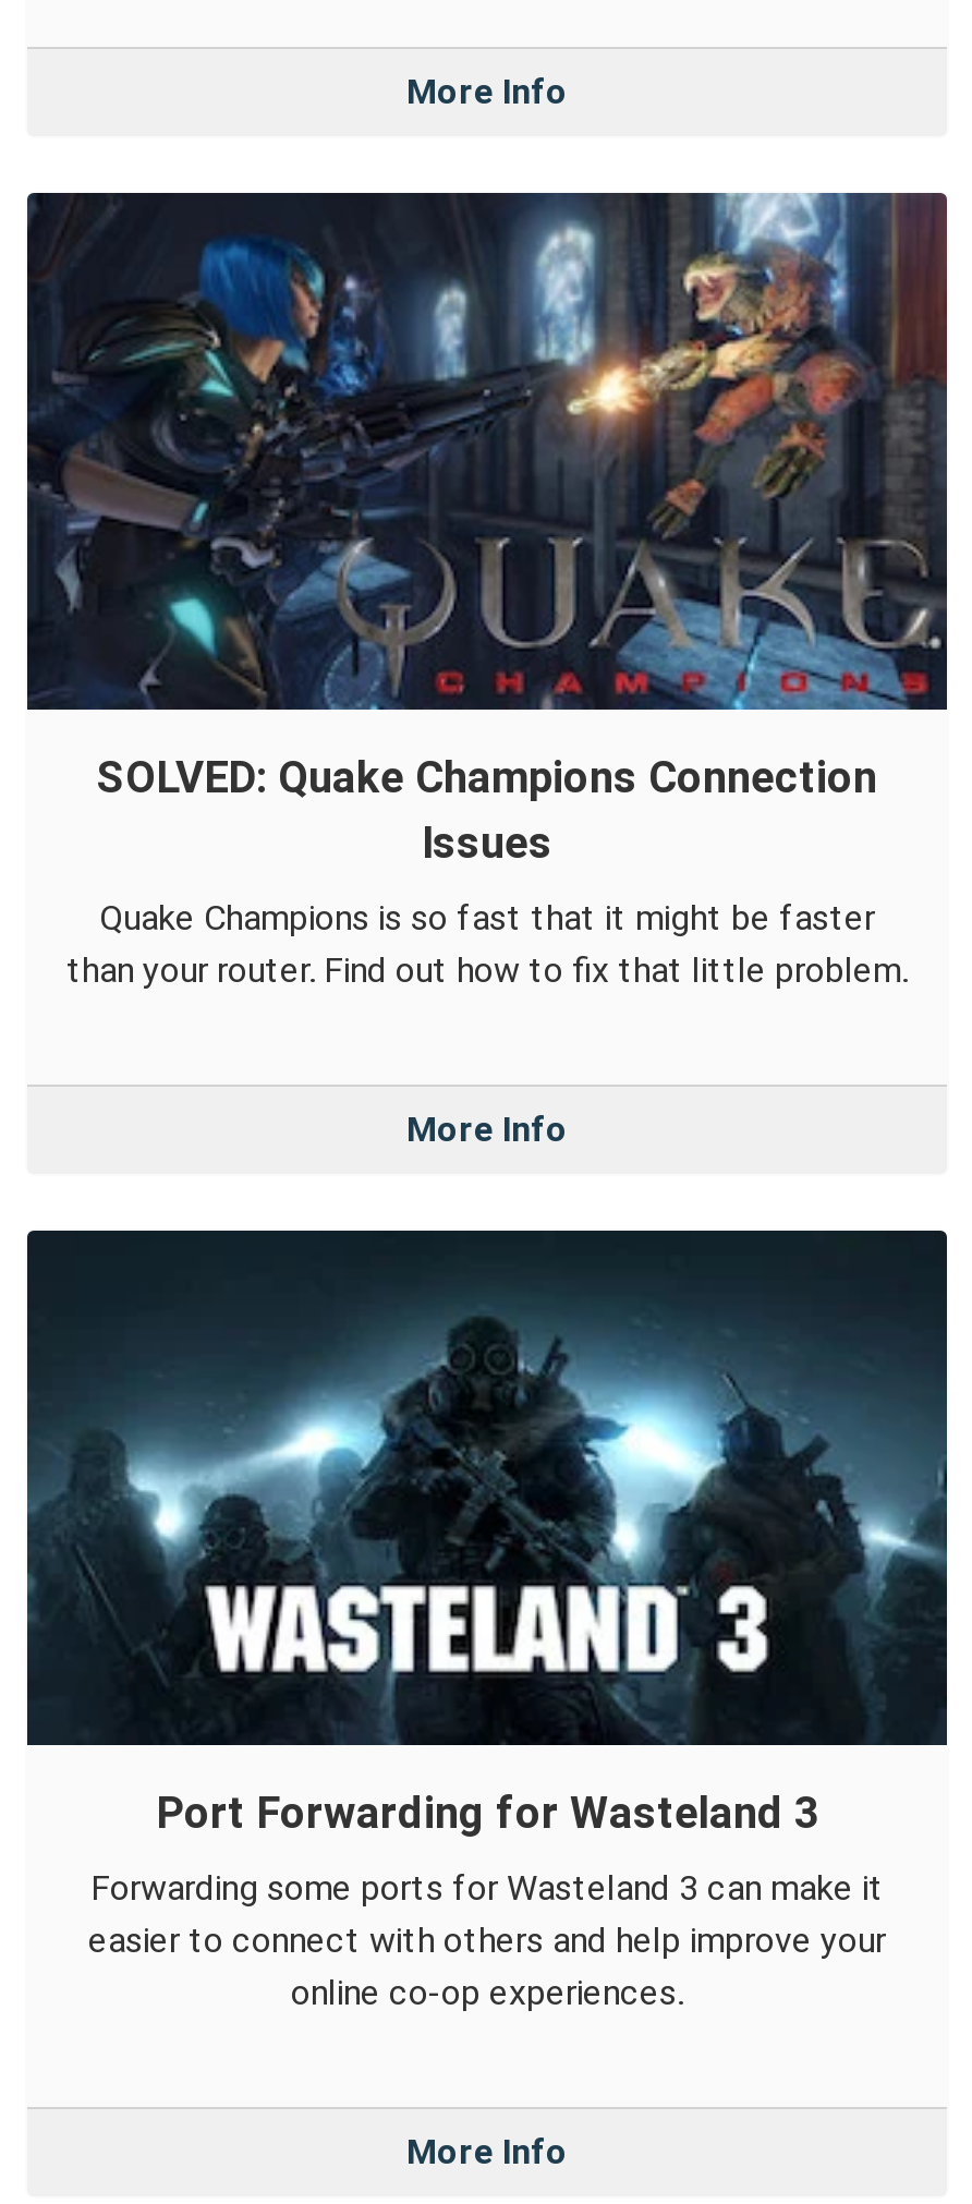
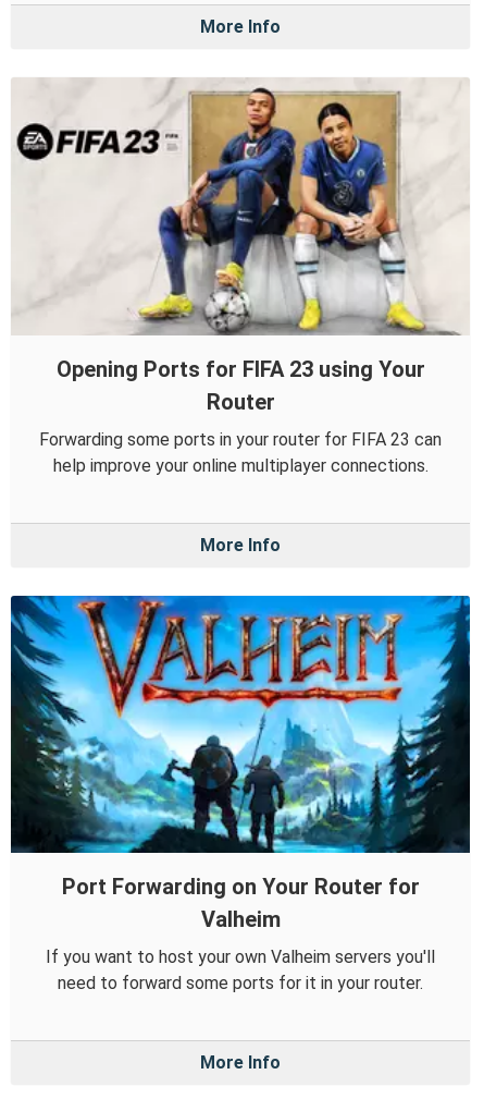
[25,191,949,868] [image] | SOLVED: Quake Champions Connection | Issues -> [11,77,470,415] [image] | Opening Ports for FIFA 23 using Your | Router
[66,896,908,990] Quake Champions is so fast that it might be faster | than your router. Find out how to fix that little problem. -> [39,429,442,476] Forwarding some ports in your router for FIFA 23 can | help improve your online multiplayer connections.
[27,1228,949,1839] [image] | Port Forwarding for Wasteland 3 -> [10,595,471,932] [image] | Port Forwarding on Your Router for | Valheim
[88,1867,886,2013] Forwarding some ports for Wasteland 3 can make it | easier to connect with others and help improve your | online co-op experiences. -> [46,947,435,993] If you want to host your own Valheim servers you'll | need to forward some ports for it in your router.

